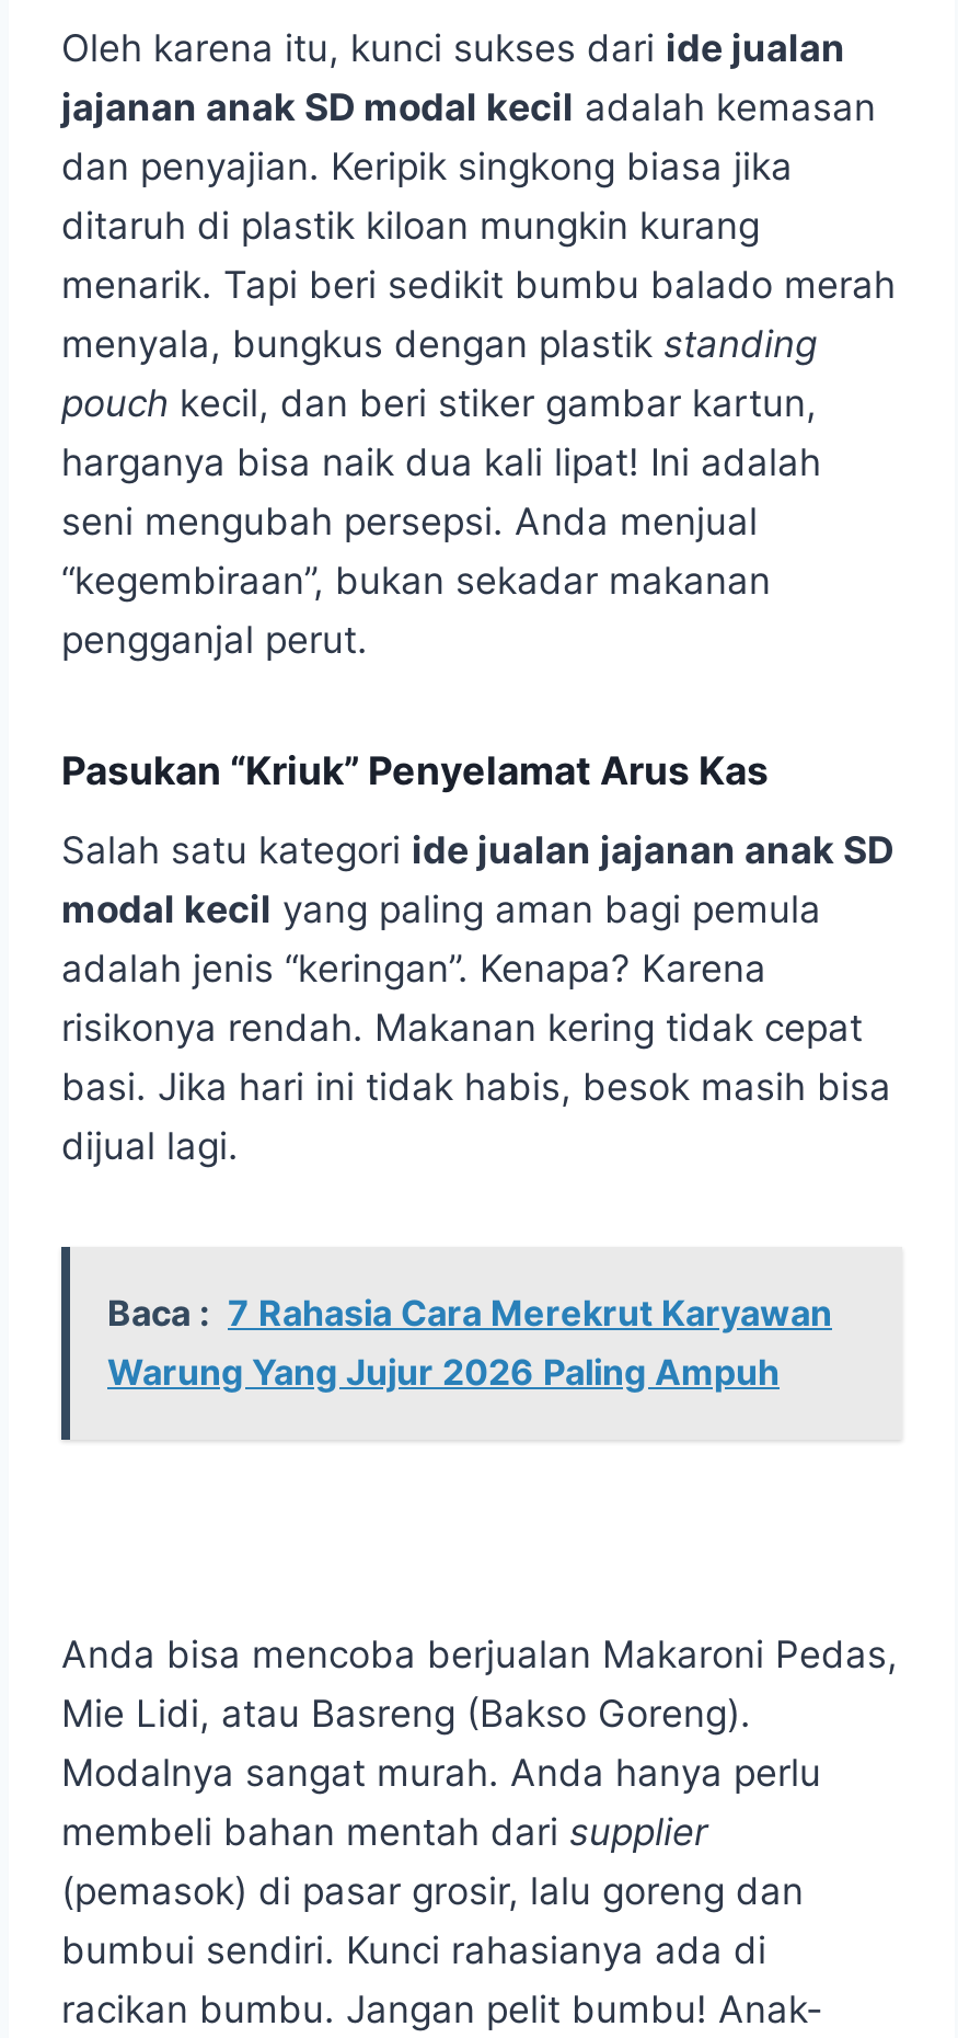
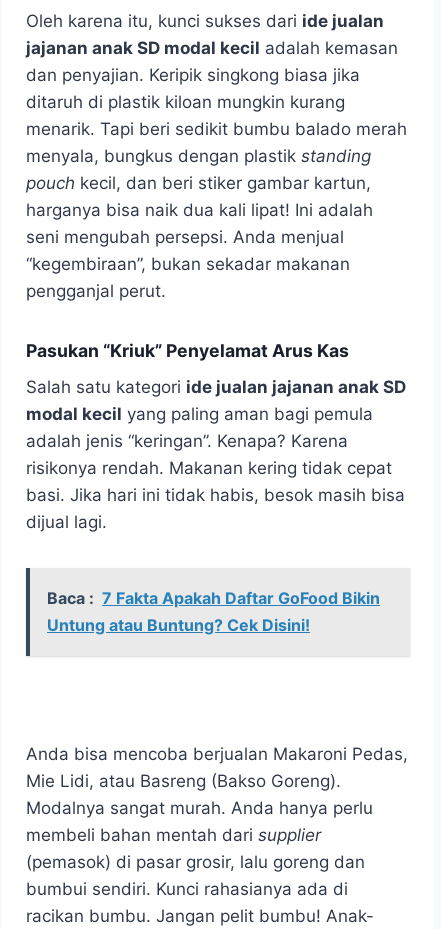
[107,1290,832,1393] Baca : 7 Rahasia Cara Merekrut Karyawan | Warung Yang Jujur 2026 Paling Ampuh -> [47,587,380,634] Baca : 7 Fakta Apakah Daftar GoFood Bikin | Untung atau Buntung? Cek Disini!

